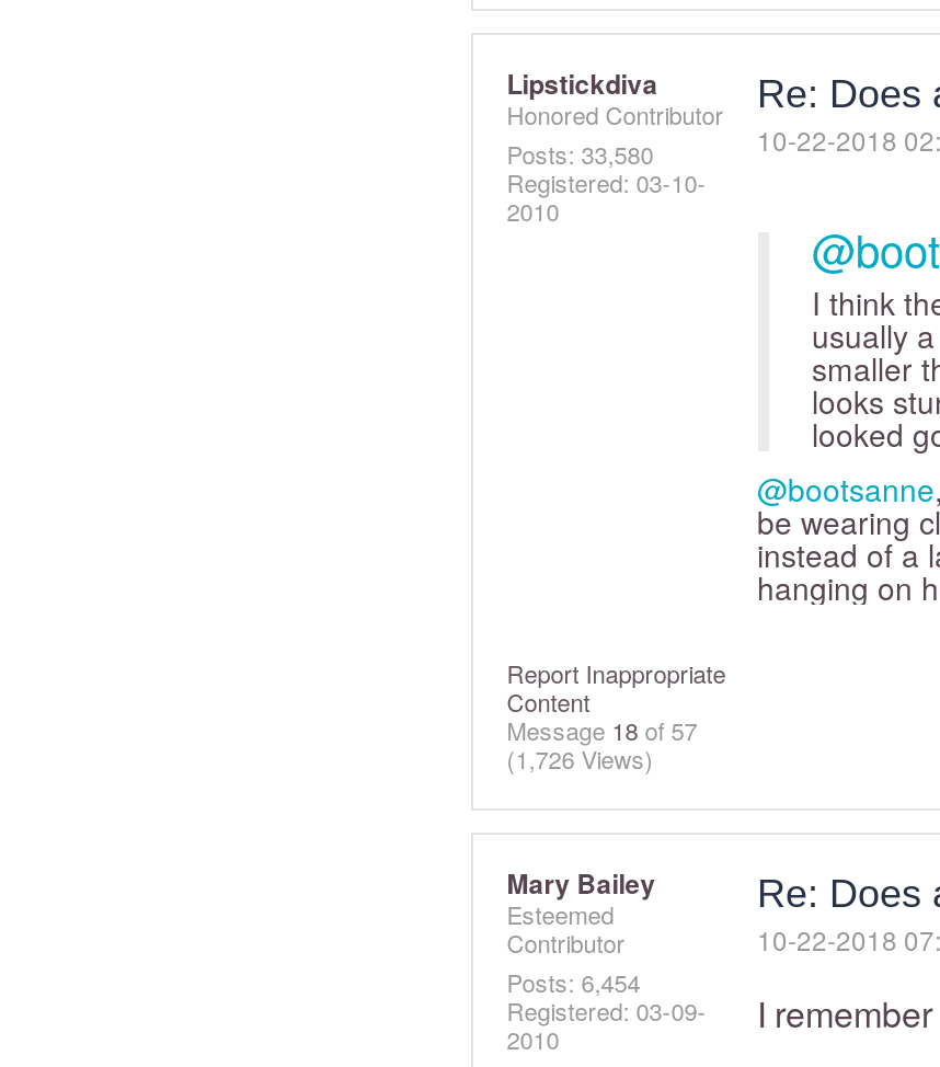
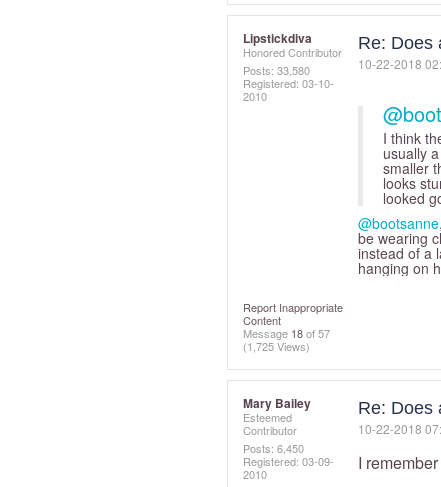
[507,741,653,776] (1,726 Views) -> [243,338,310,354] (1,725 Views)
[507,964,640,999] Posts: 6,454 -> [243,440,304,456] Posts: 6,450

